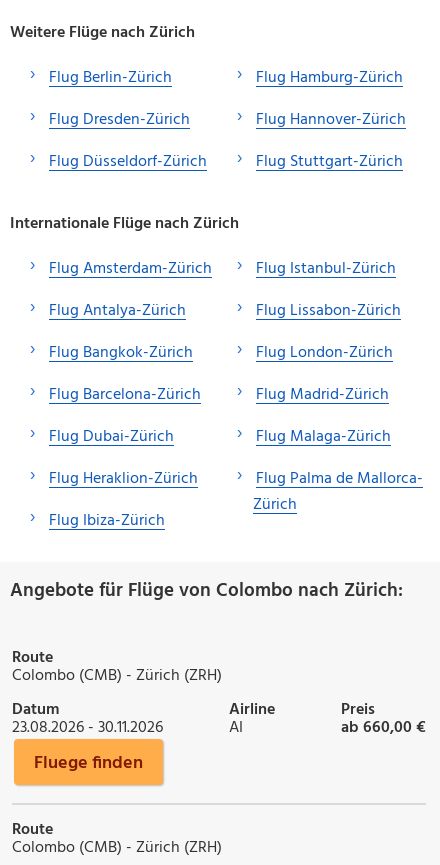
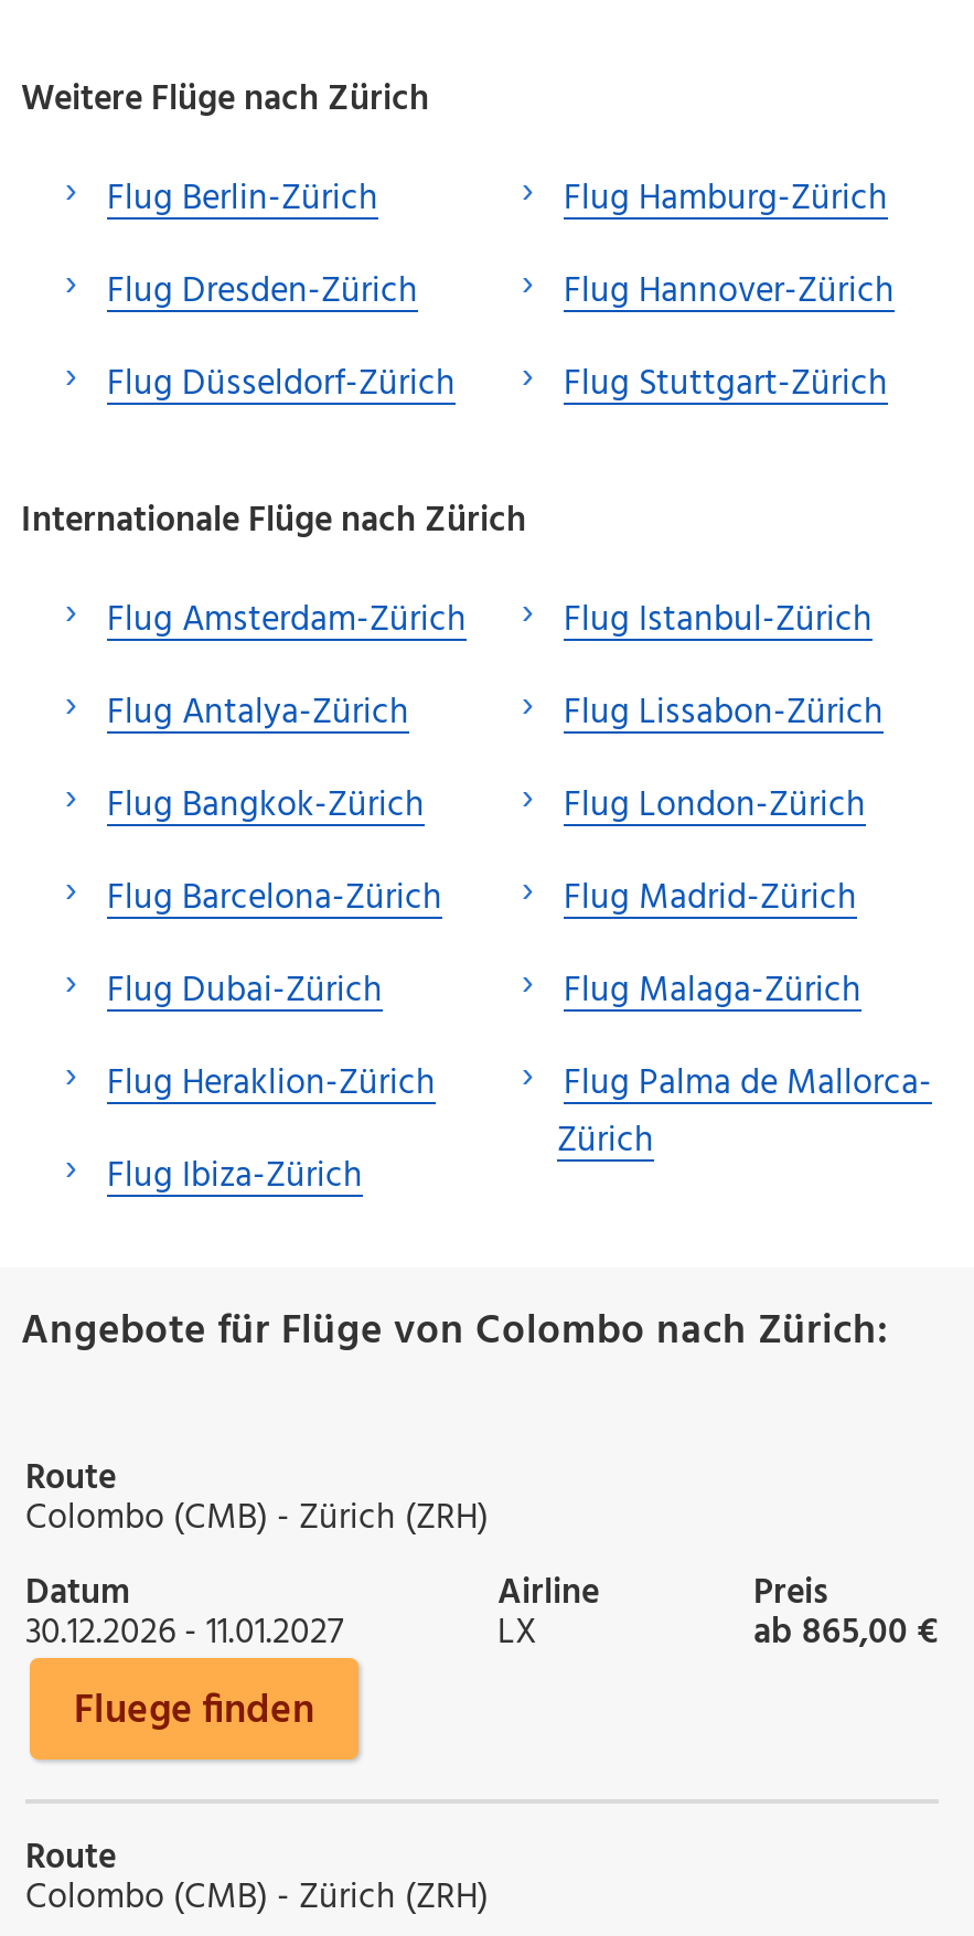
[12,715,163,741] 23.08.2026 - 30.11.2026 -> [25,1605,343,1662] 30.12.2026 - 11.01.2027
[229,715,243,741] AI -> [497,1605,537,1662] LX
[341,715,426,741] ab 660,00 € -> [753,1605,939,1662] ab 865,00 €

